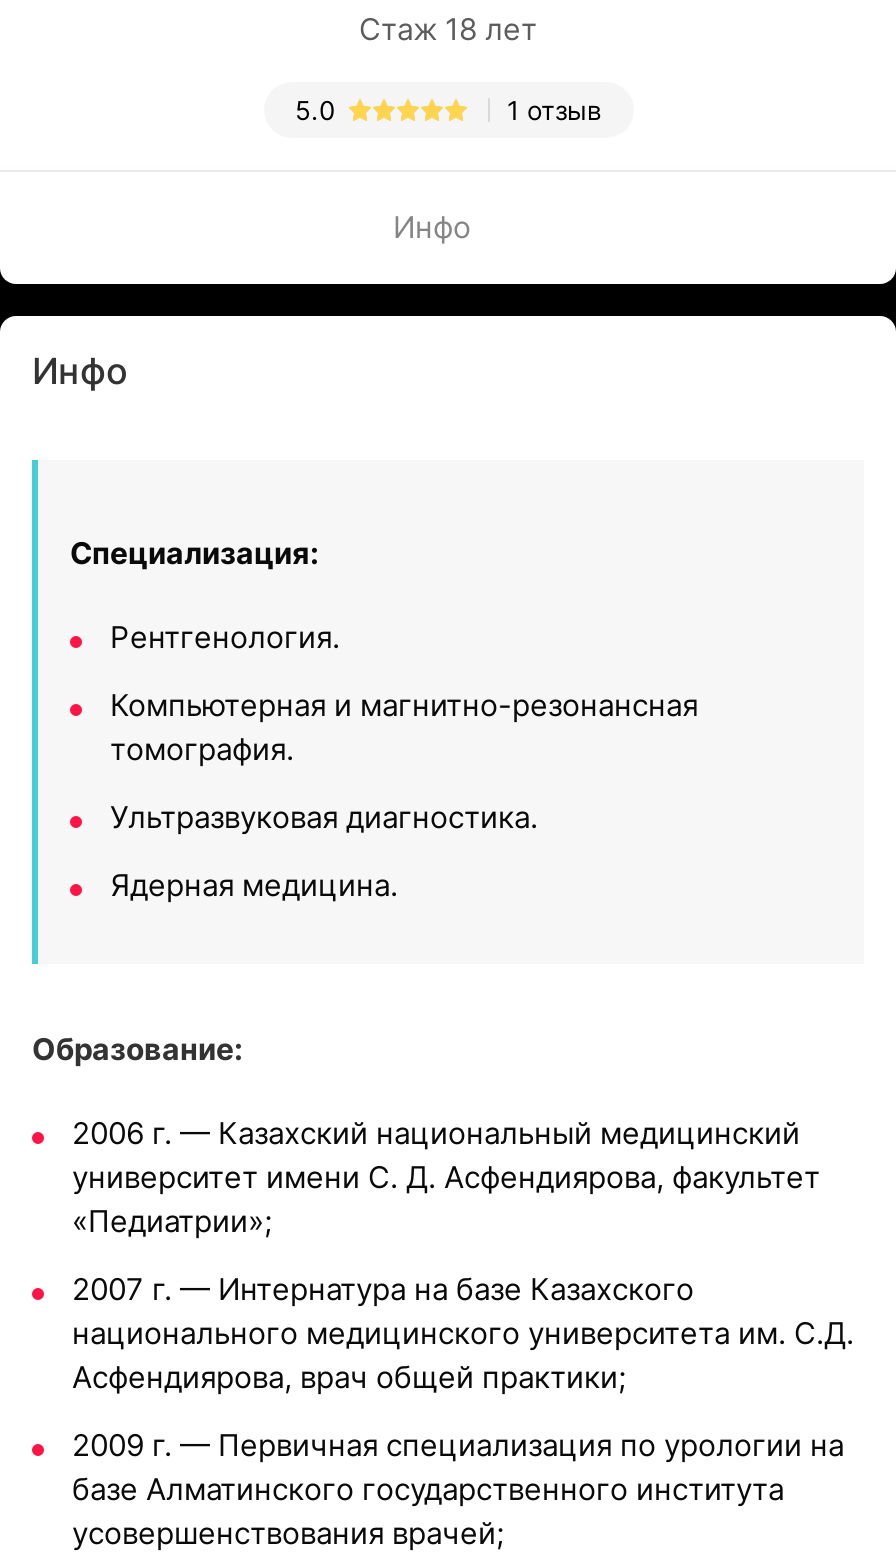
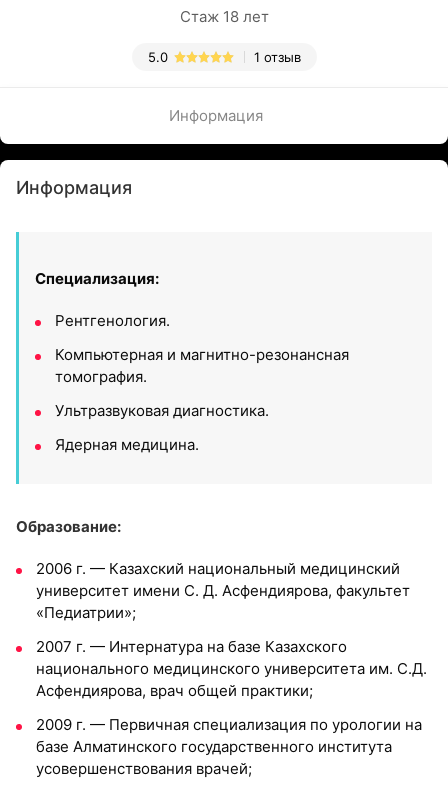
[393,208,471,246] Инфо -> [169,106,263,125] Информация
[32,350,128,392] Инфо -> [16,177,132,198] Информация

